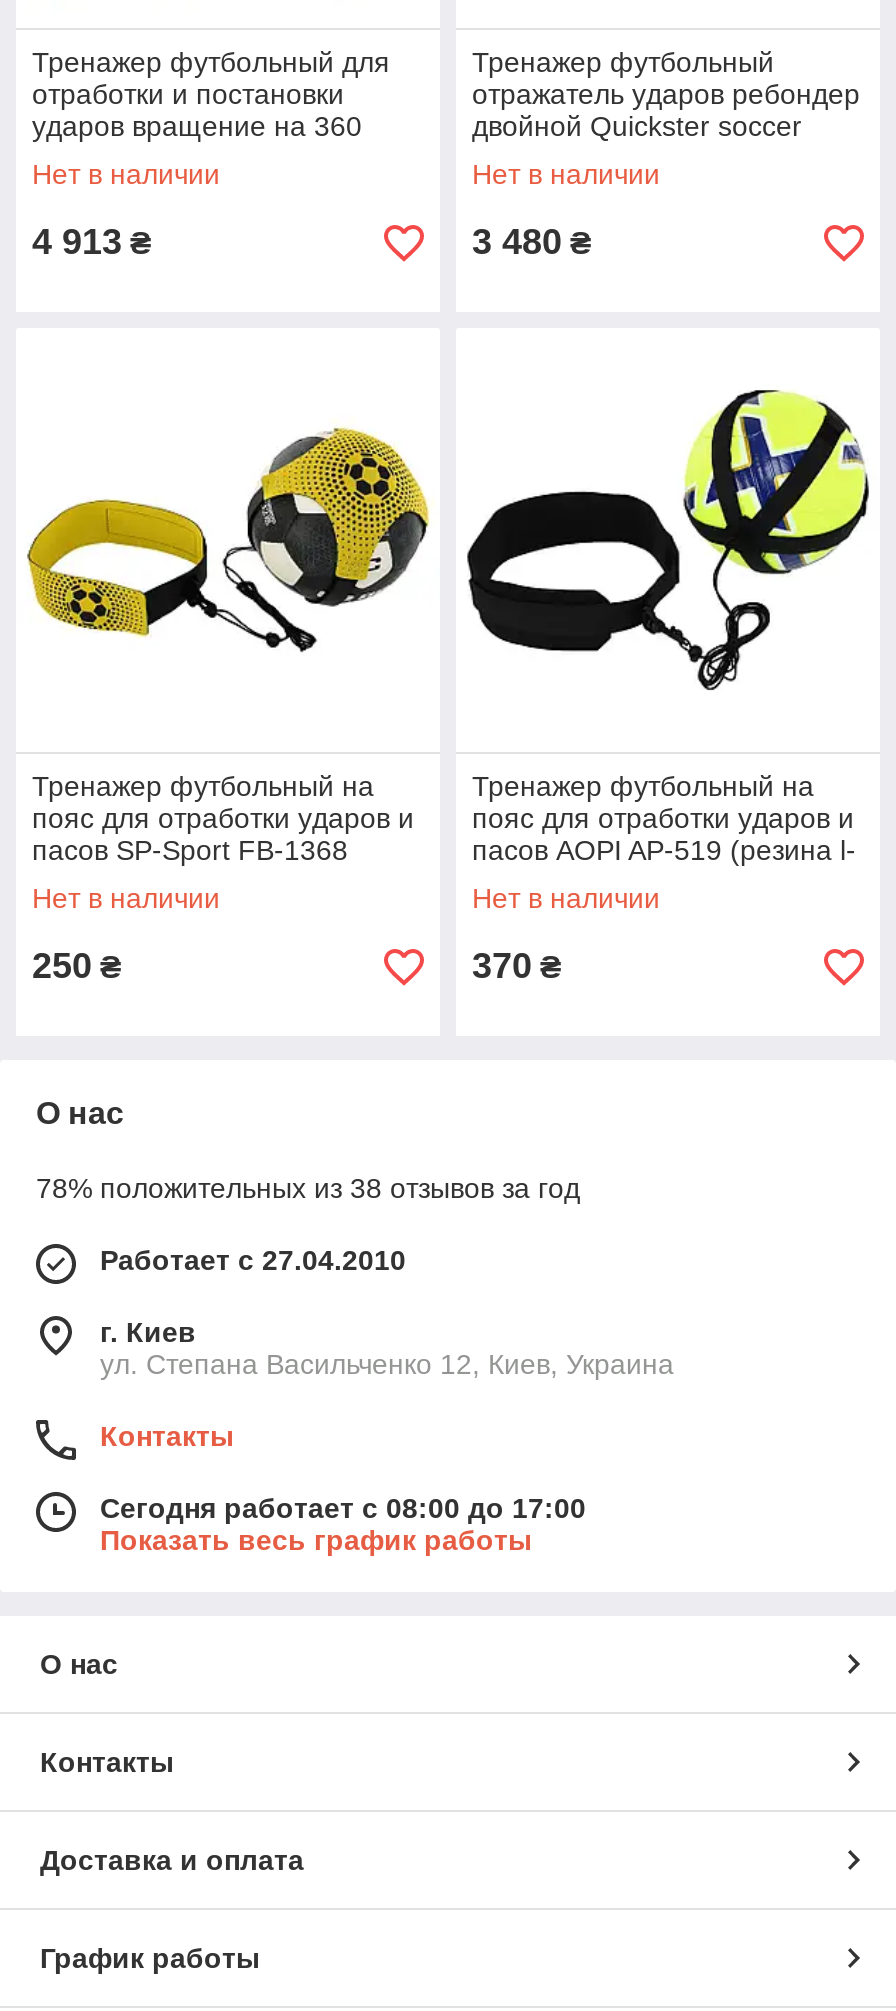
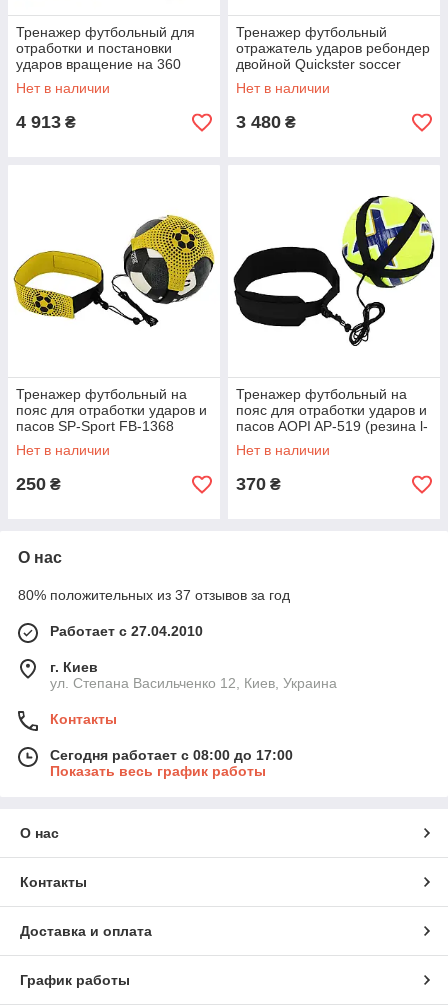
[36,1172,580,1204] 78% положительных из 38 отзывов за год -> [18,587,290,603] 80% положительных из 37 отзывов за год

